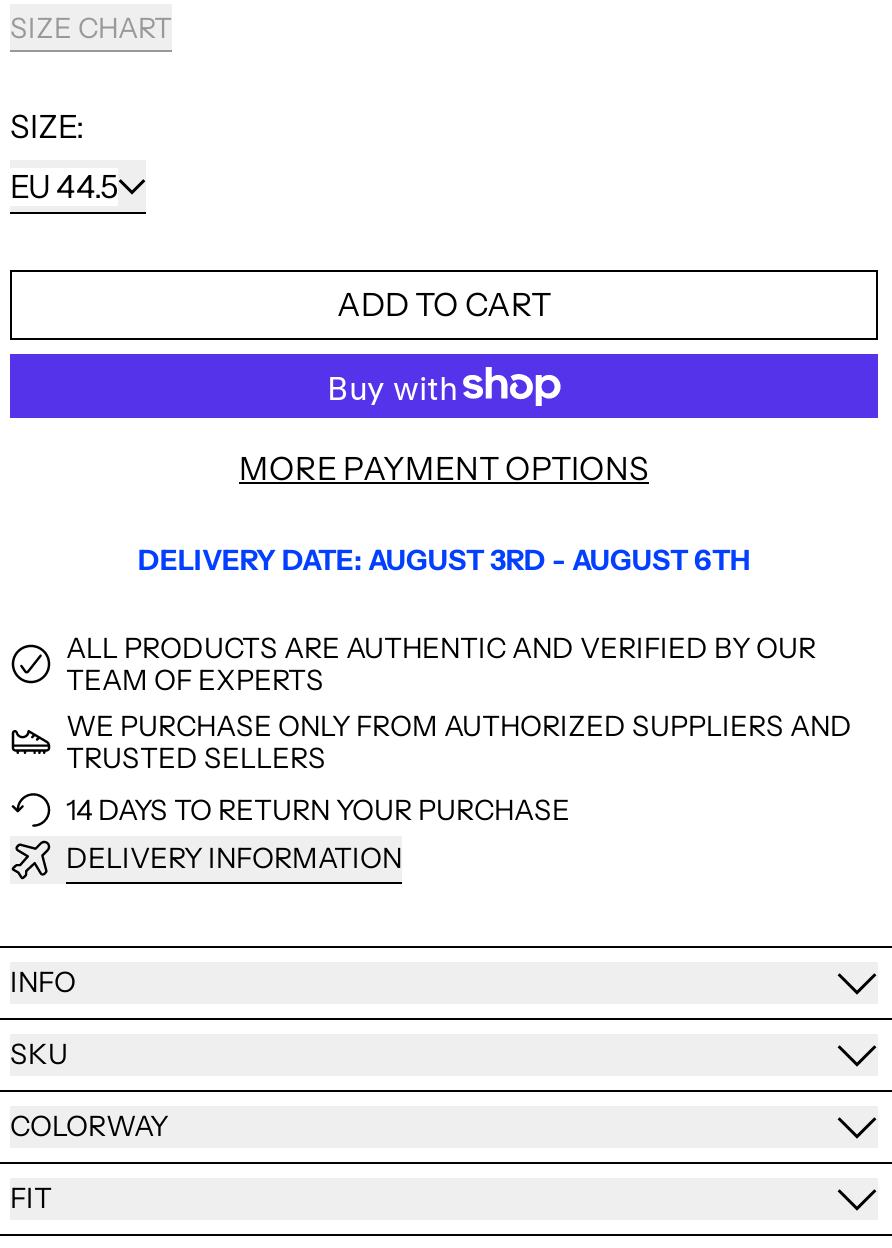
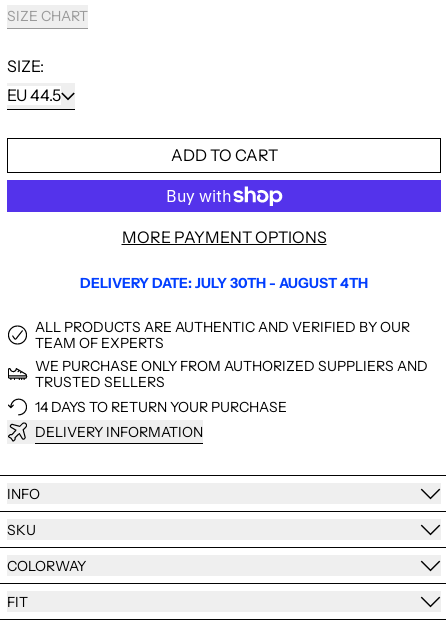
[138,542,750,578] DELIVERY DATE: AUGUST 3RD - AUGUST 6TH -> [80,273,368,291] DELIVERY DATE: JULY 30TH - AUGUST 4TH

